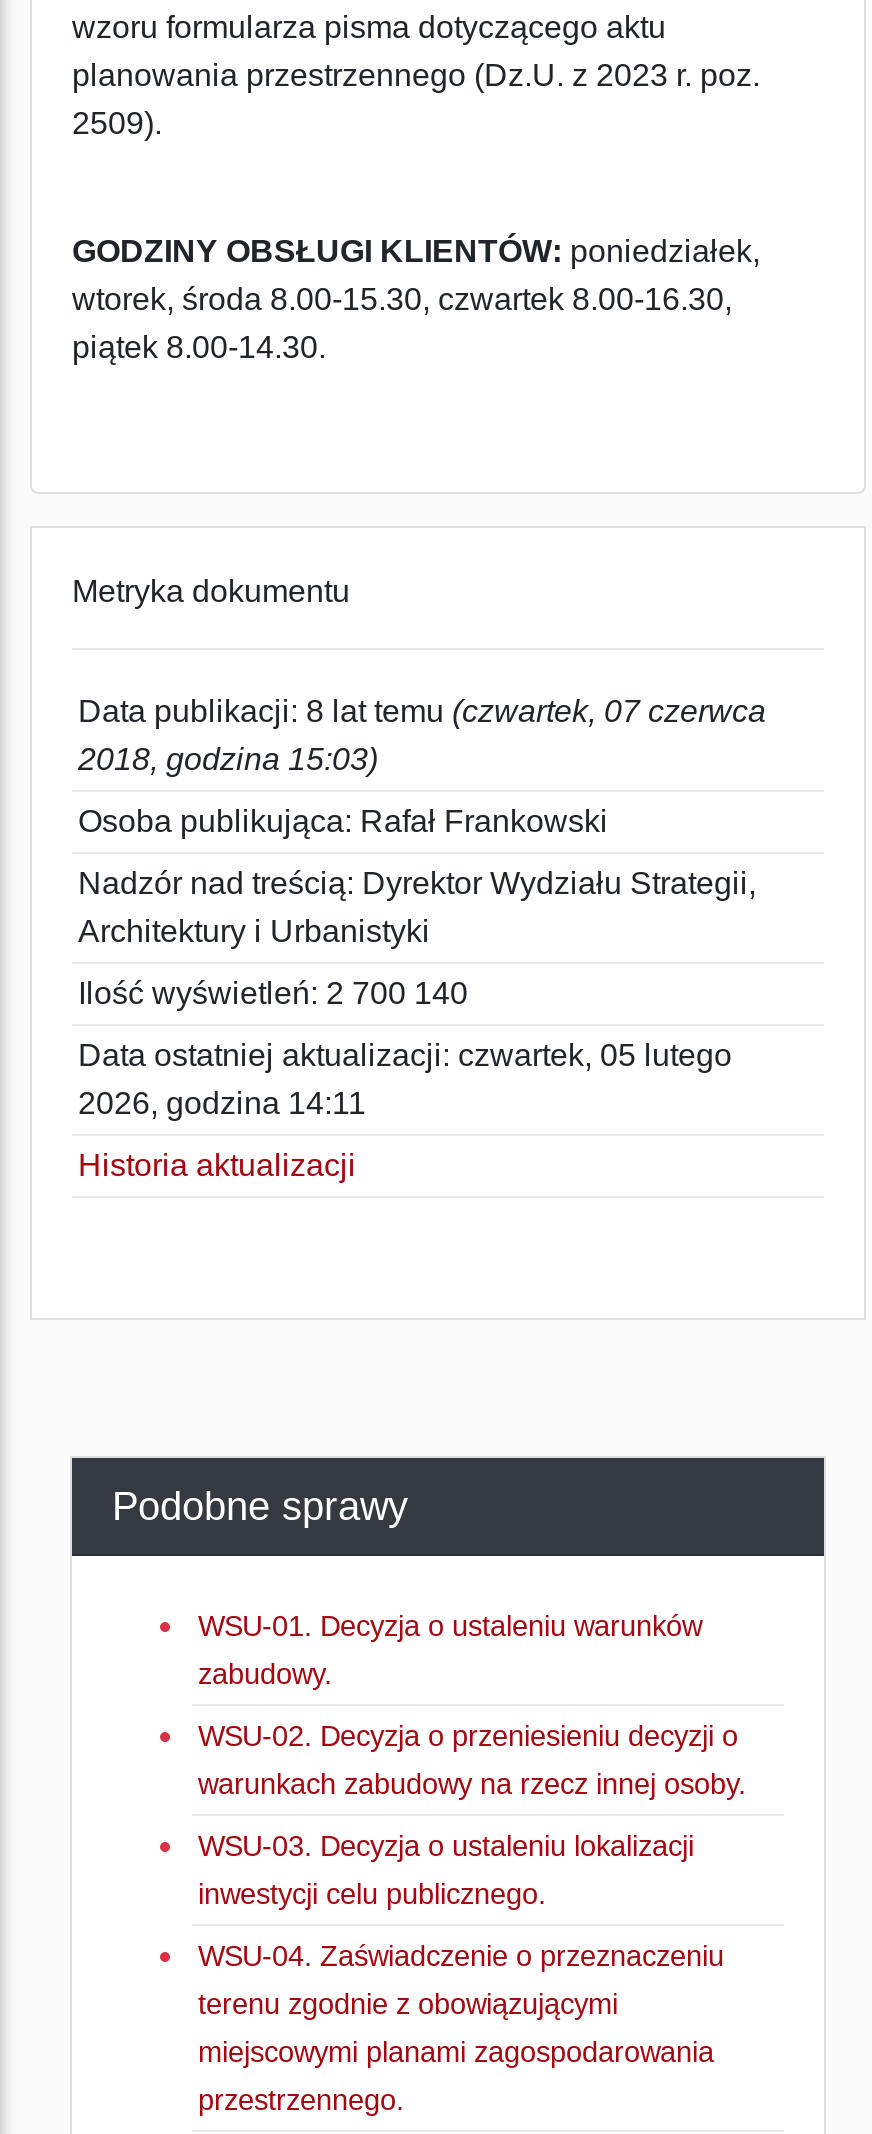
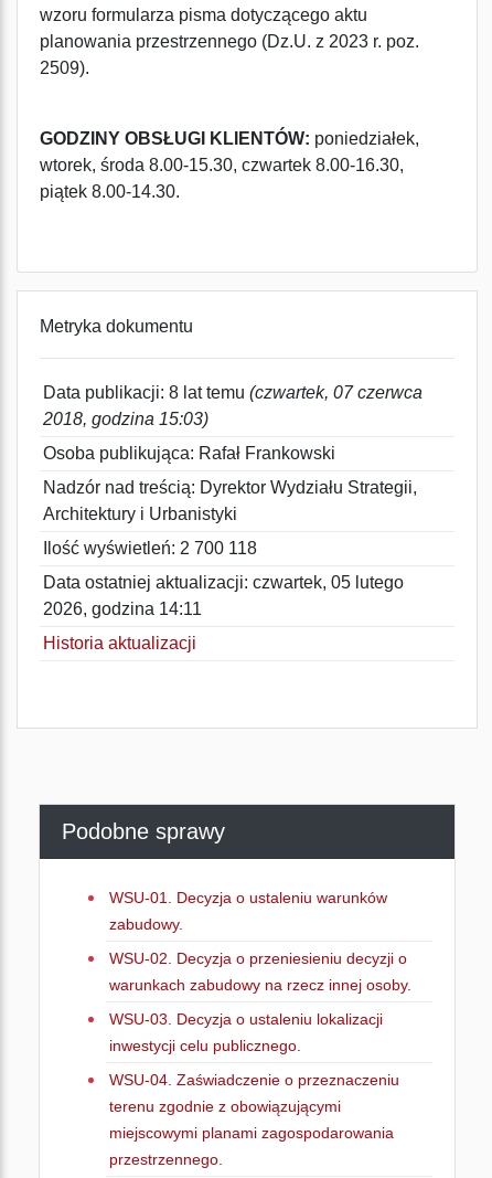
[78,976,468,1010] Ilość wyświetleń: 2 700 140 -> [43,539,257,558] Ilość wyświetleń: 2 700 118

